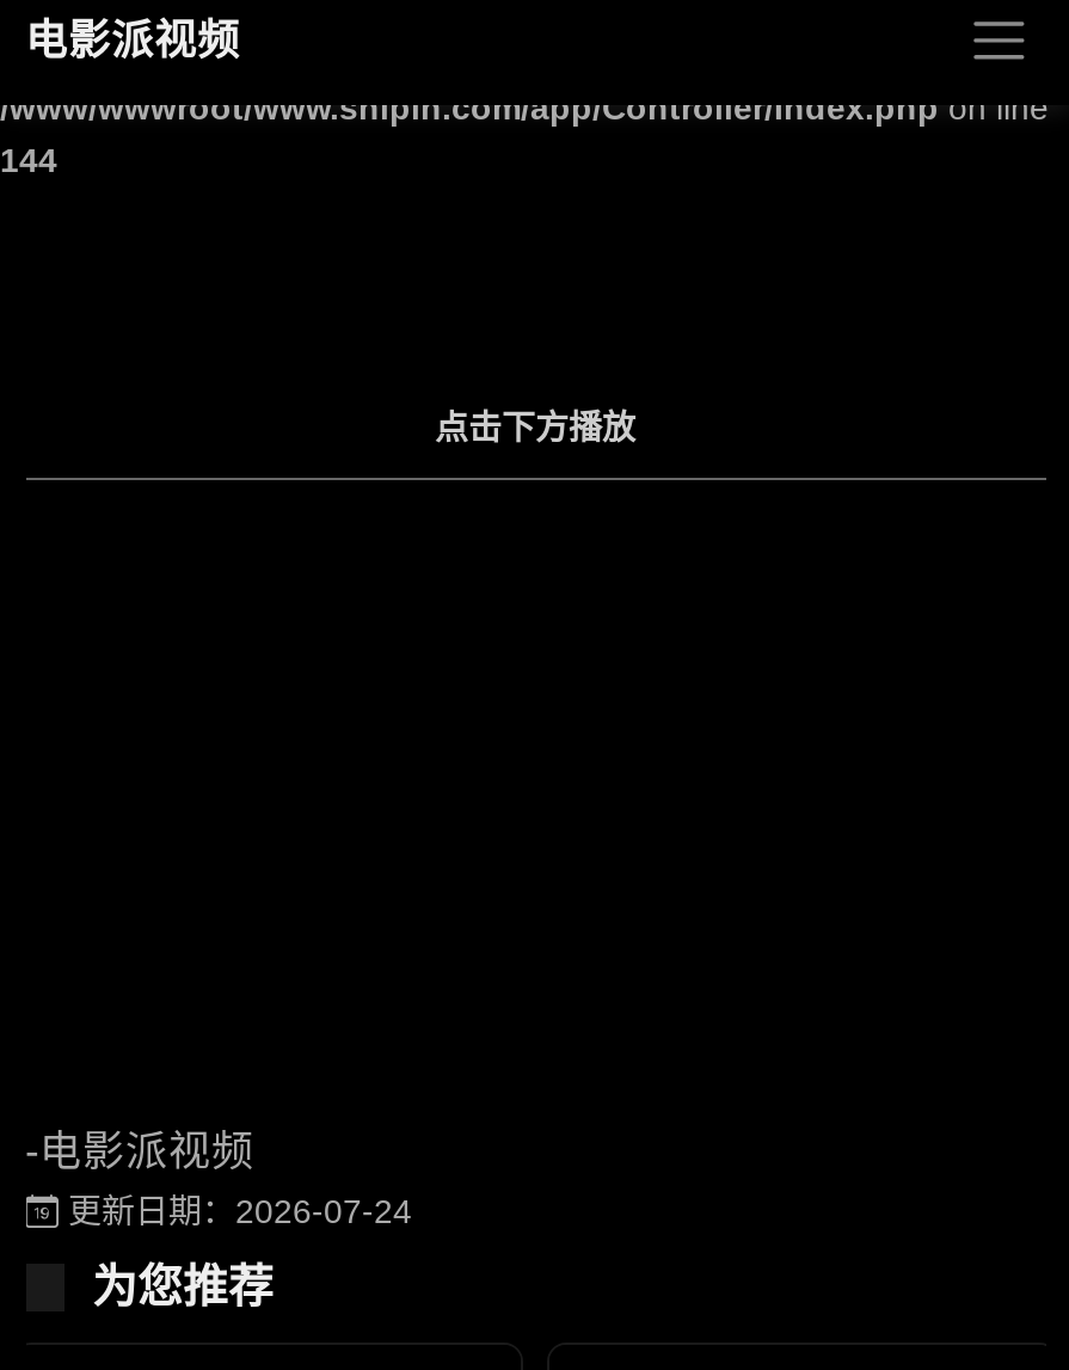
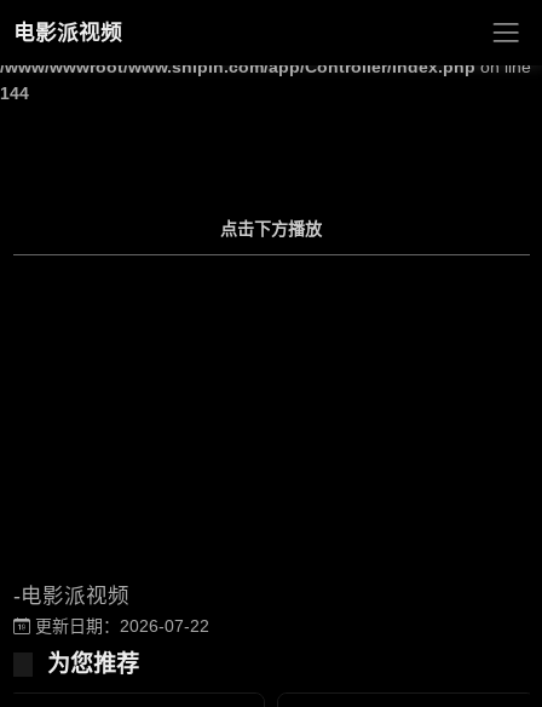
[59,1192,412,1230] 更新日期：2026-07-24 -> [30,616,209,635] 更新日期：2026-07-22

